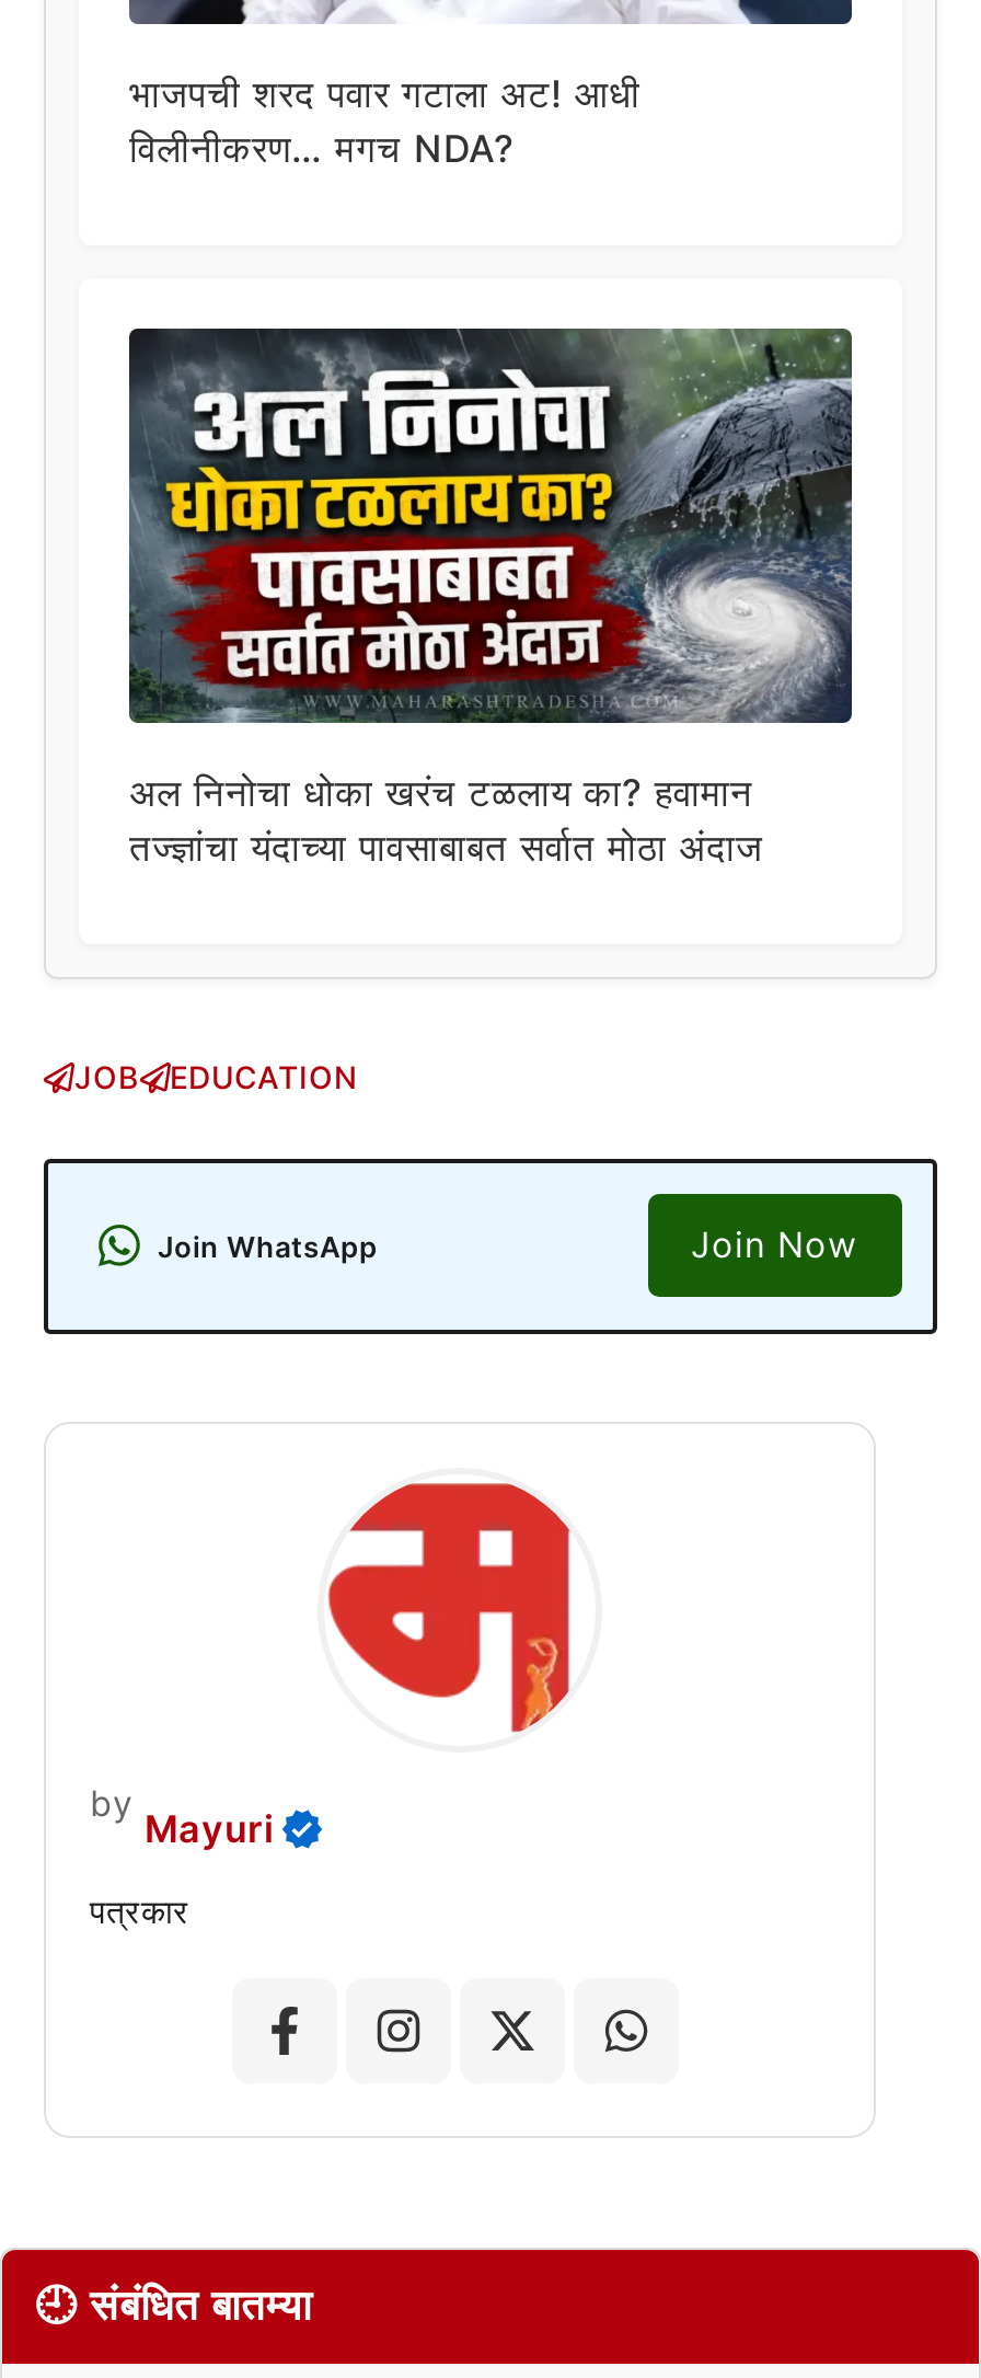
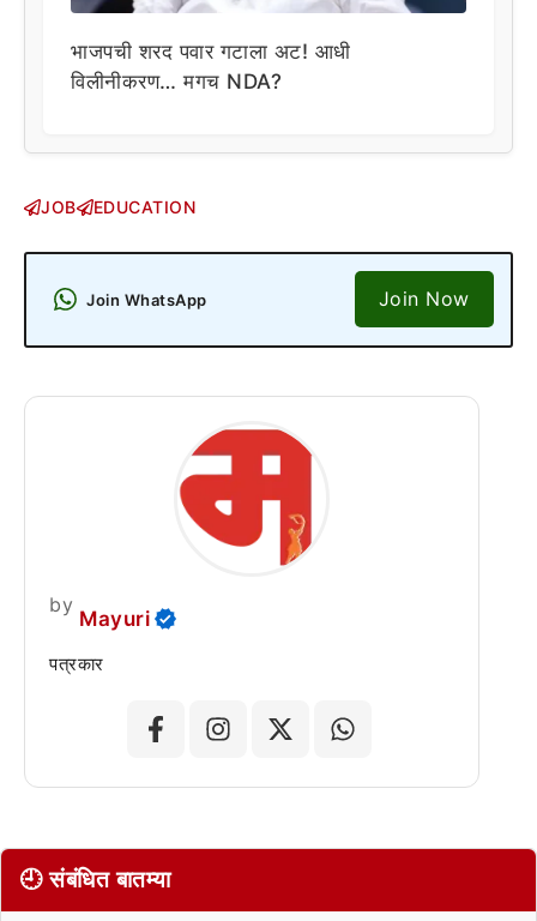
[129,326,852,869] [image] | अल निनोचा धोका खरंच टळलाय का? हवामान | तज्ज्ञांचा यंदाच्या पावसाबाबत सर्वात मोठा अंदाज -> none

